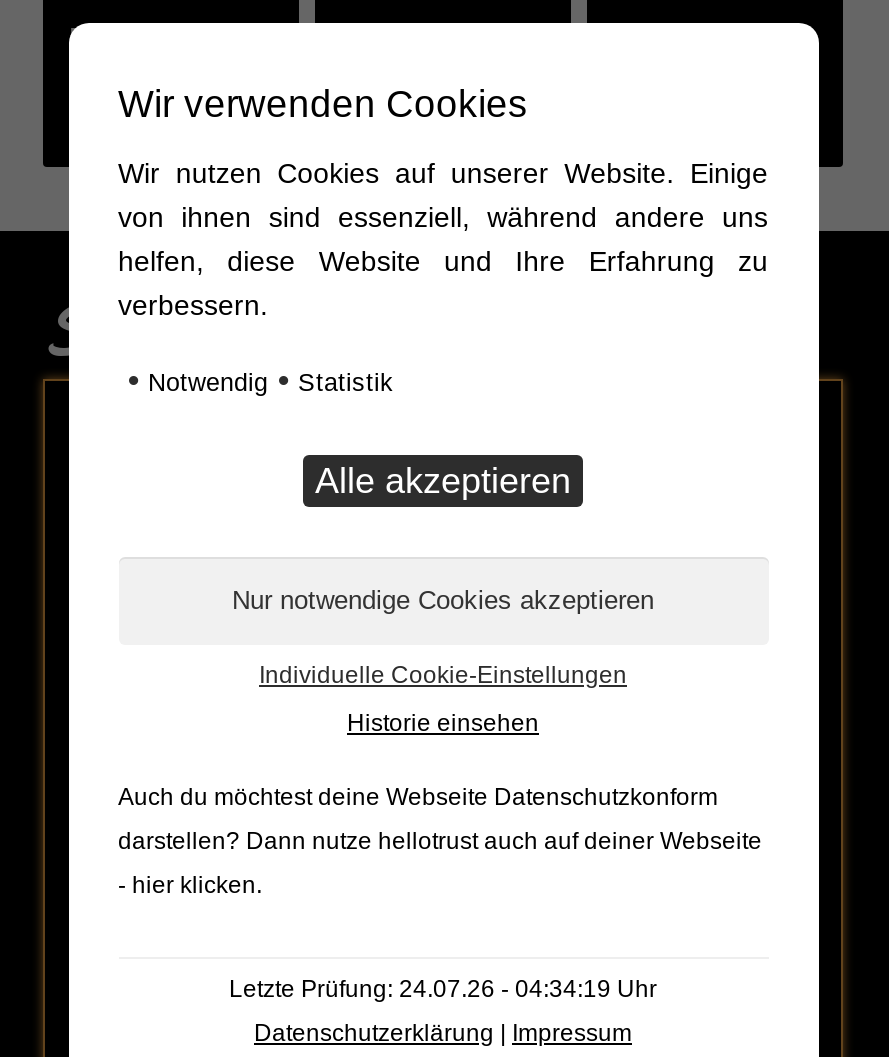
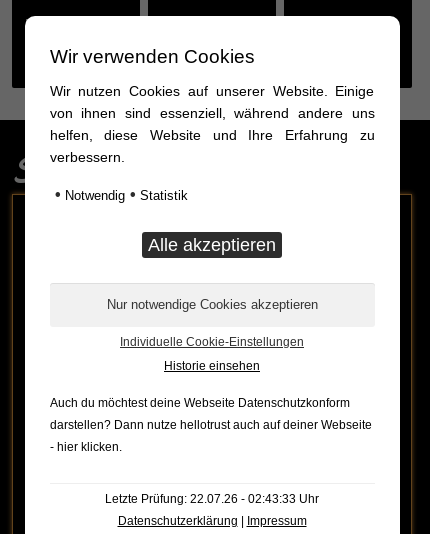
[229,974,657,1002] Letzte Prüfung: 24.07.26 - 04:34:19 Uhr -> [105,492,319,506] Letzte Prüfung: 22.07.26 - 02:43:33 Uhr

